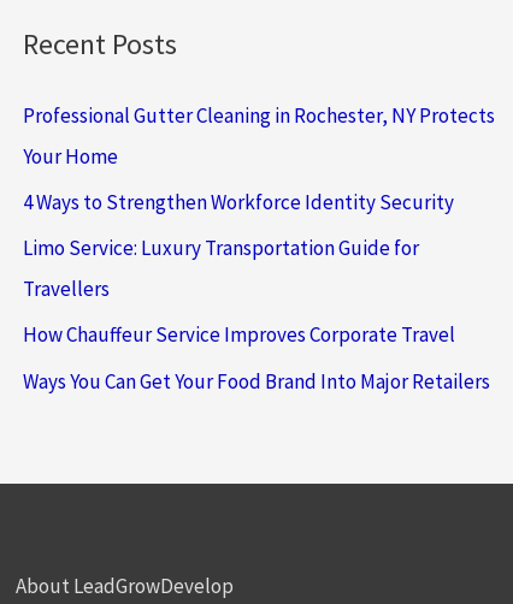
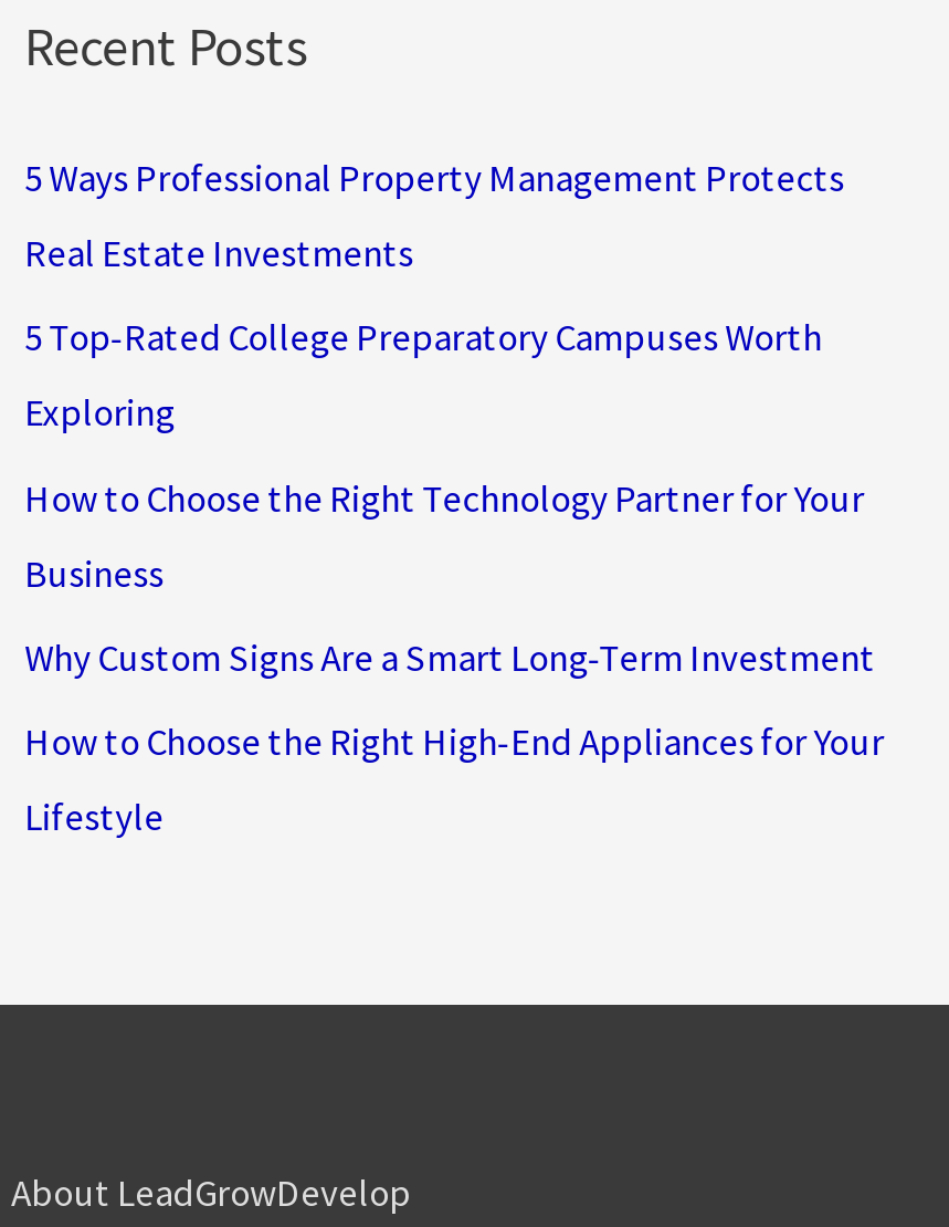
[23,102,495,394] Professional Gutter Cleaning in Rochester, NY Protects | Your Home | 4 Ways to Strengthen Workforce Identity Security | Limo Service: Luxury Transportation Guide for | Travellers | How Chauffeur Service Improves Corporate Travel | Ways You Can Get Your Food Brand Into Major Retailers -> [25,154,884,841] 5 Ways Professional Property Management Protects | Real Estate Investments | 5 Top-Rated College Preparatory Campuses Worth | Exploring | How to Choose the Right Technology Partner for Your | Business | Why Custom Signs Are a Smart Long-Term Investment | How to Choose the Right High-End Appliances for Your | Lifestyle

